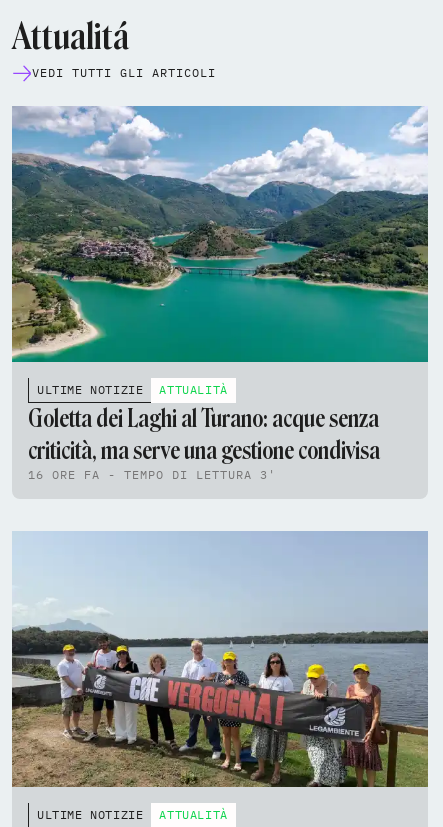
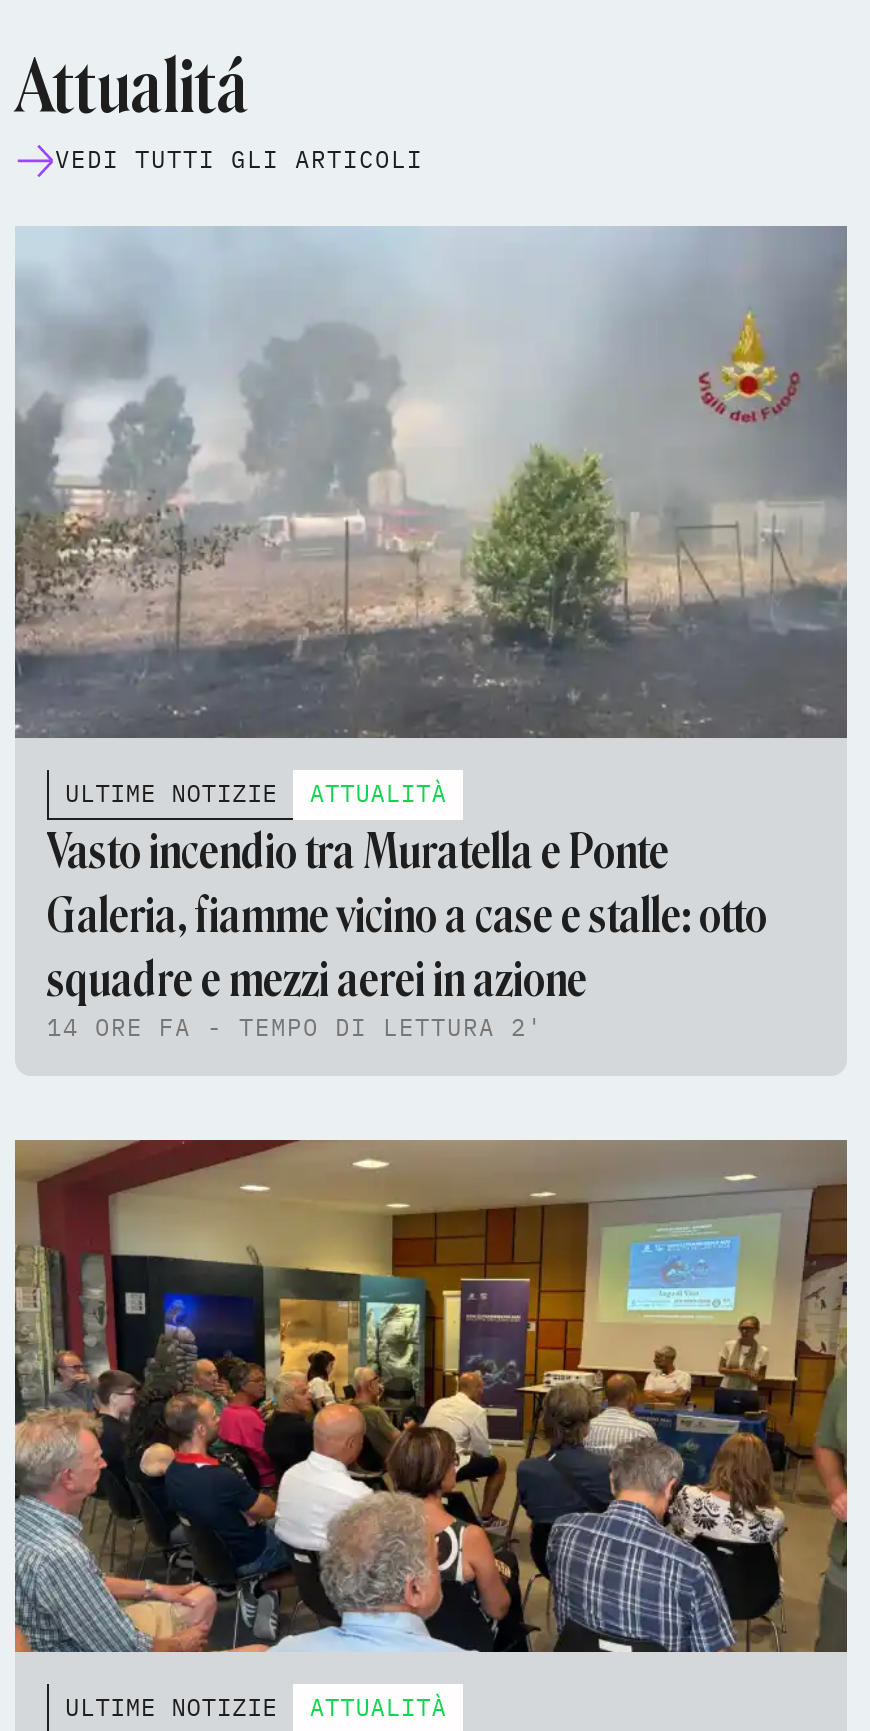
[12,106,428,363] [image] -> [15,226,849,740] [image]
[28,404,380,482] Goletta dei Laghi al Turano: acque senza | criticità, ma serve una gestione condivisa | 16 ORE FA - TEMPO DI LETTURA 3' -> [47,822,767,1042] Vasto incendio tra Muratella e Ponte | Galeria, fiamme vicino a case e stalle: otto | squadre e mezzi aerei in azione | 14 ORE FA - TEMPO DI LETTURA 2'
[12,532,428,788] [image] -> [13,1138,849,1654] [image]

